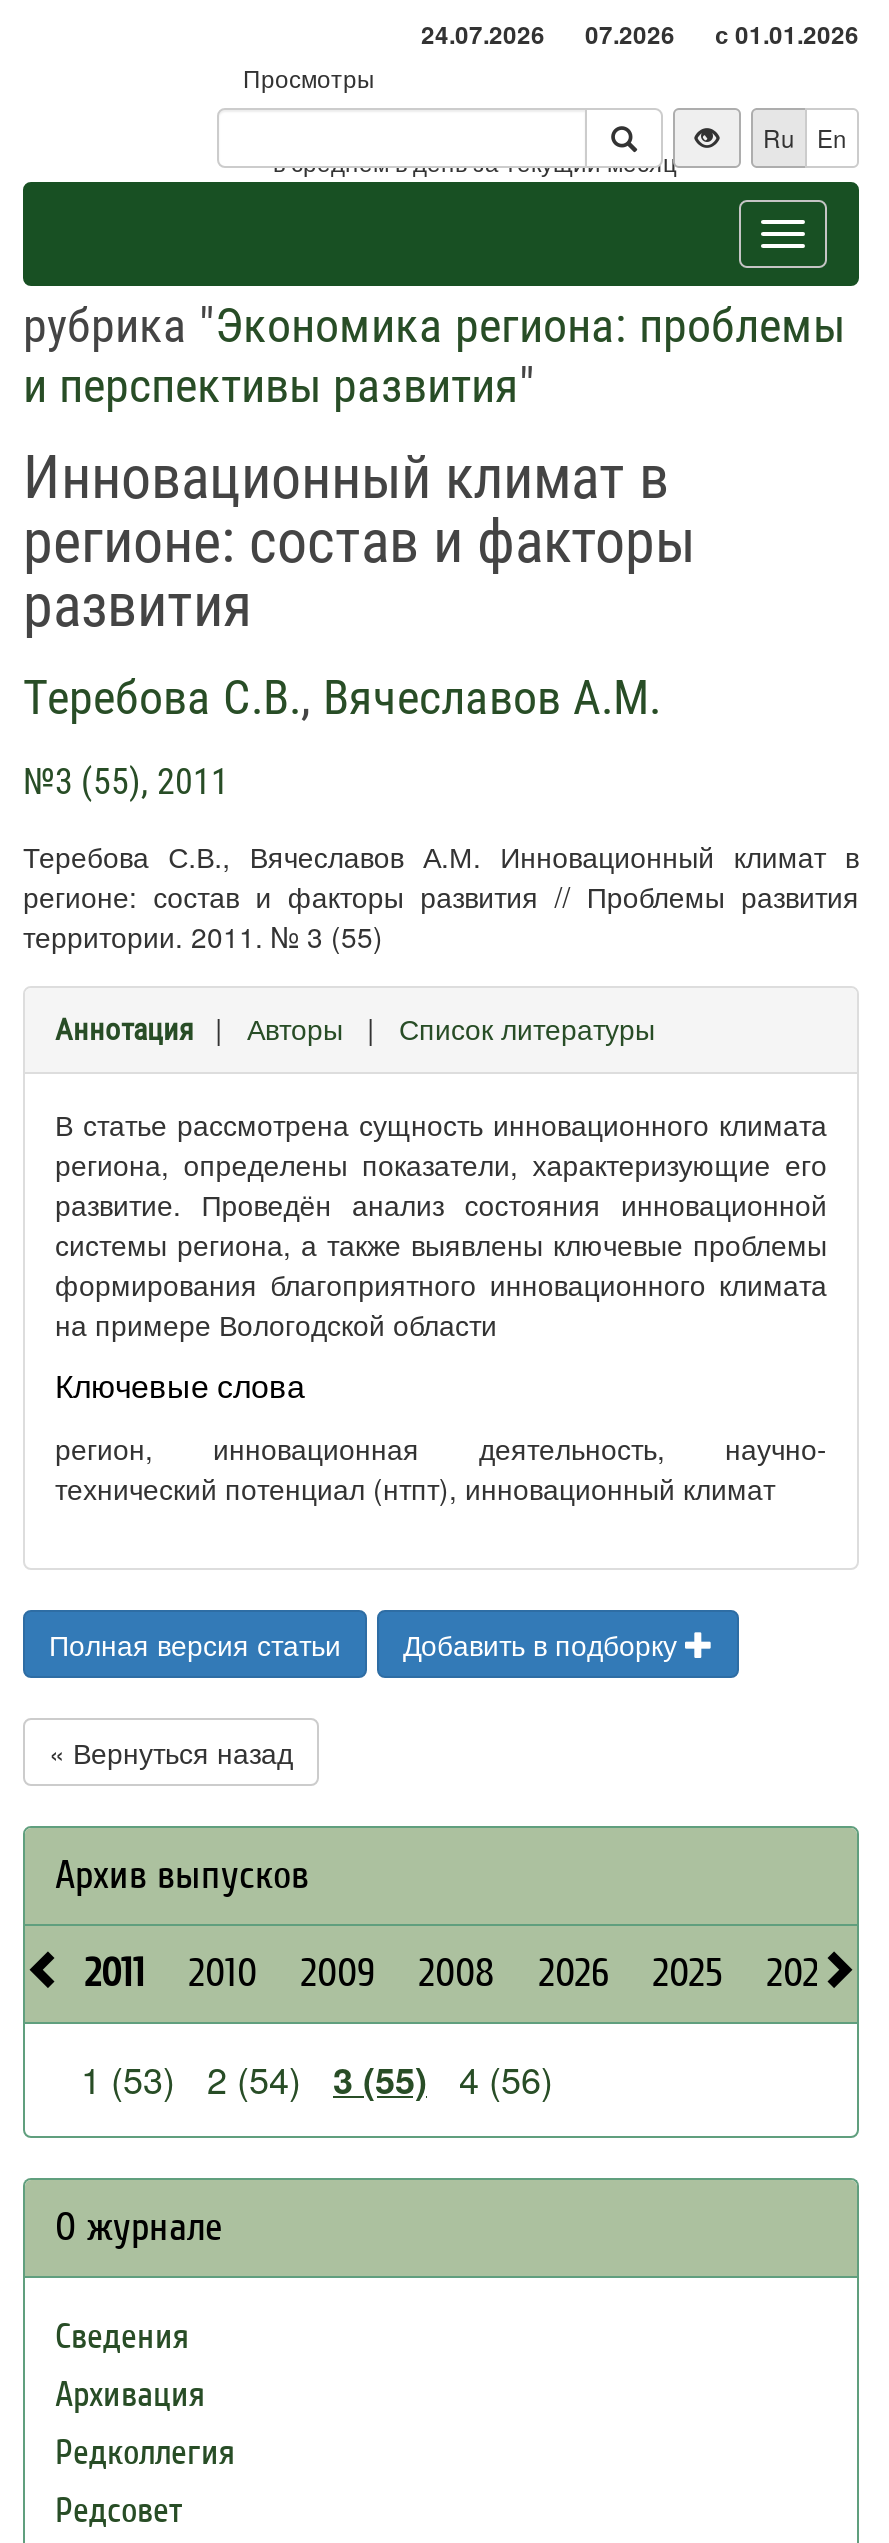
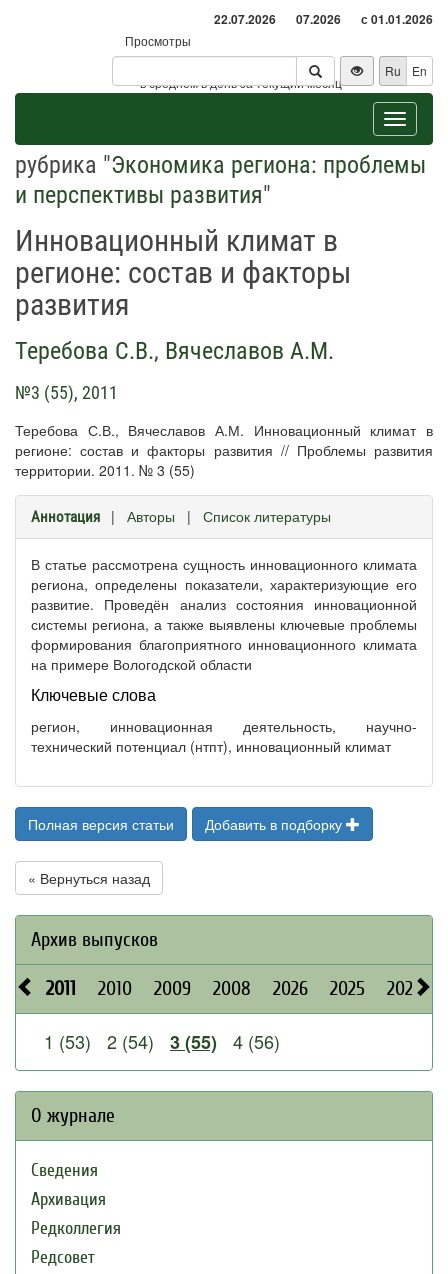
[421,16,859,52] 24.07.2026 07.2026 с 01.01.2026 -> [214,10,433,28] 22.07.2026 07.2026 с 01.01.2026

